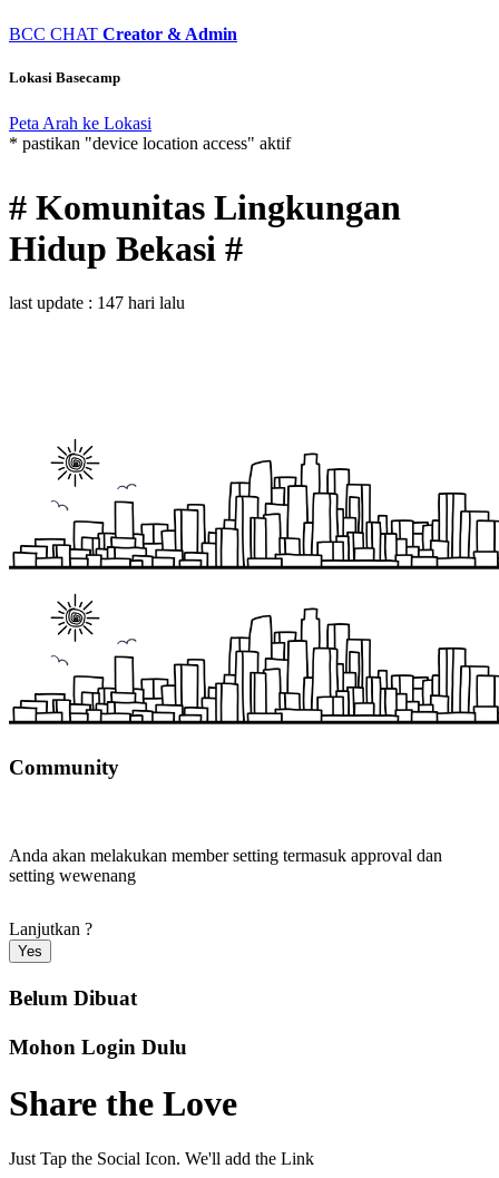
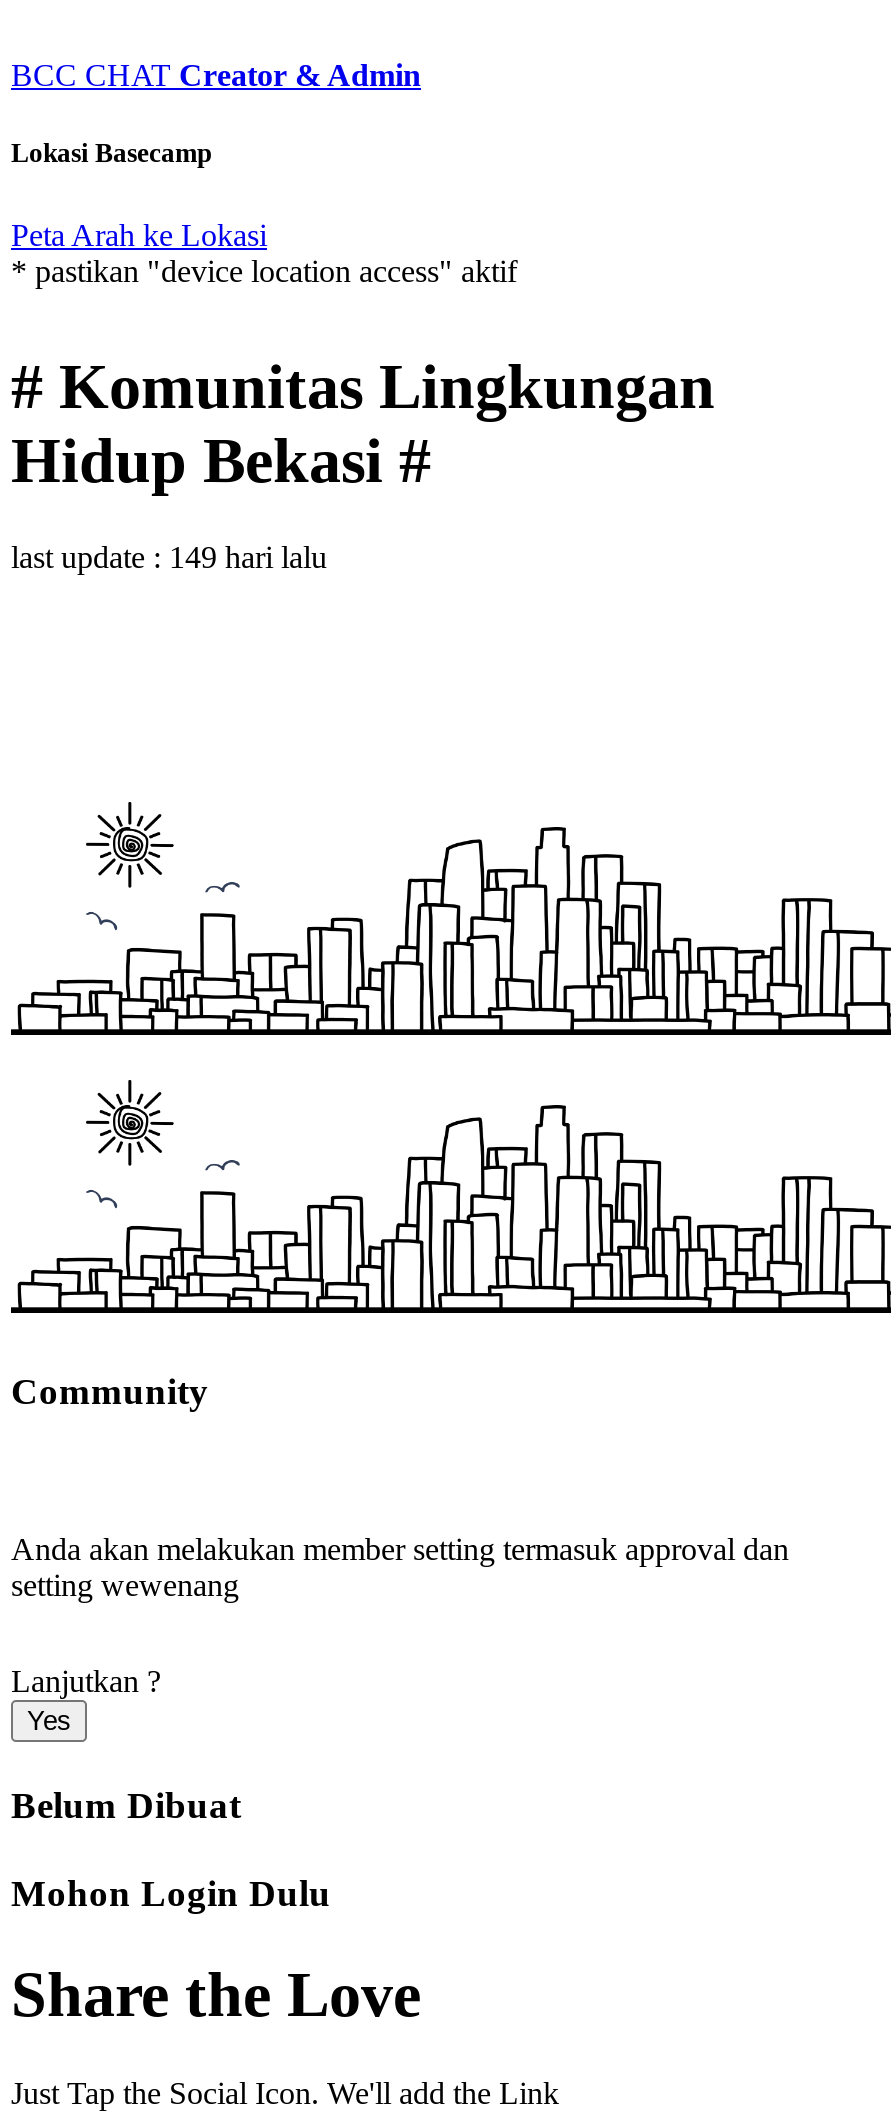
[9,294,185,312] last update : 147 hari lalu -> [11,541,327,575] last update : 149 hari lalu

